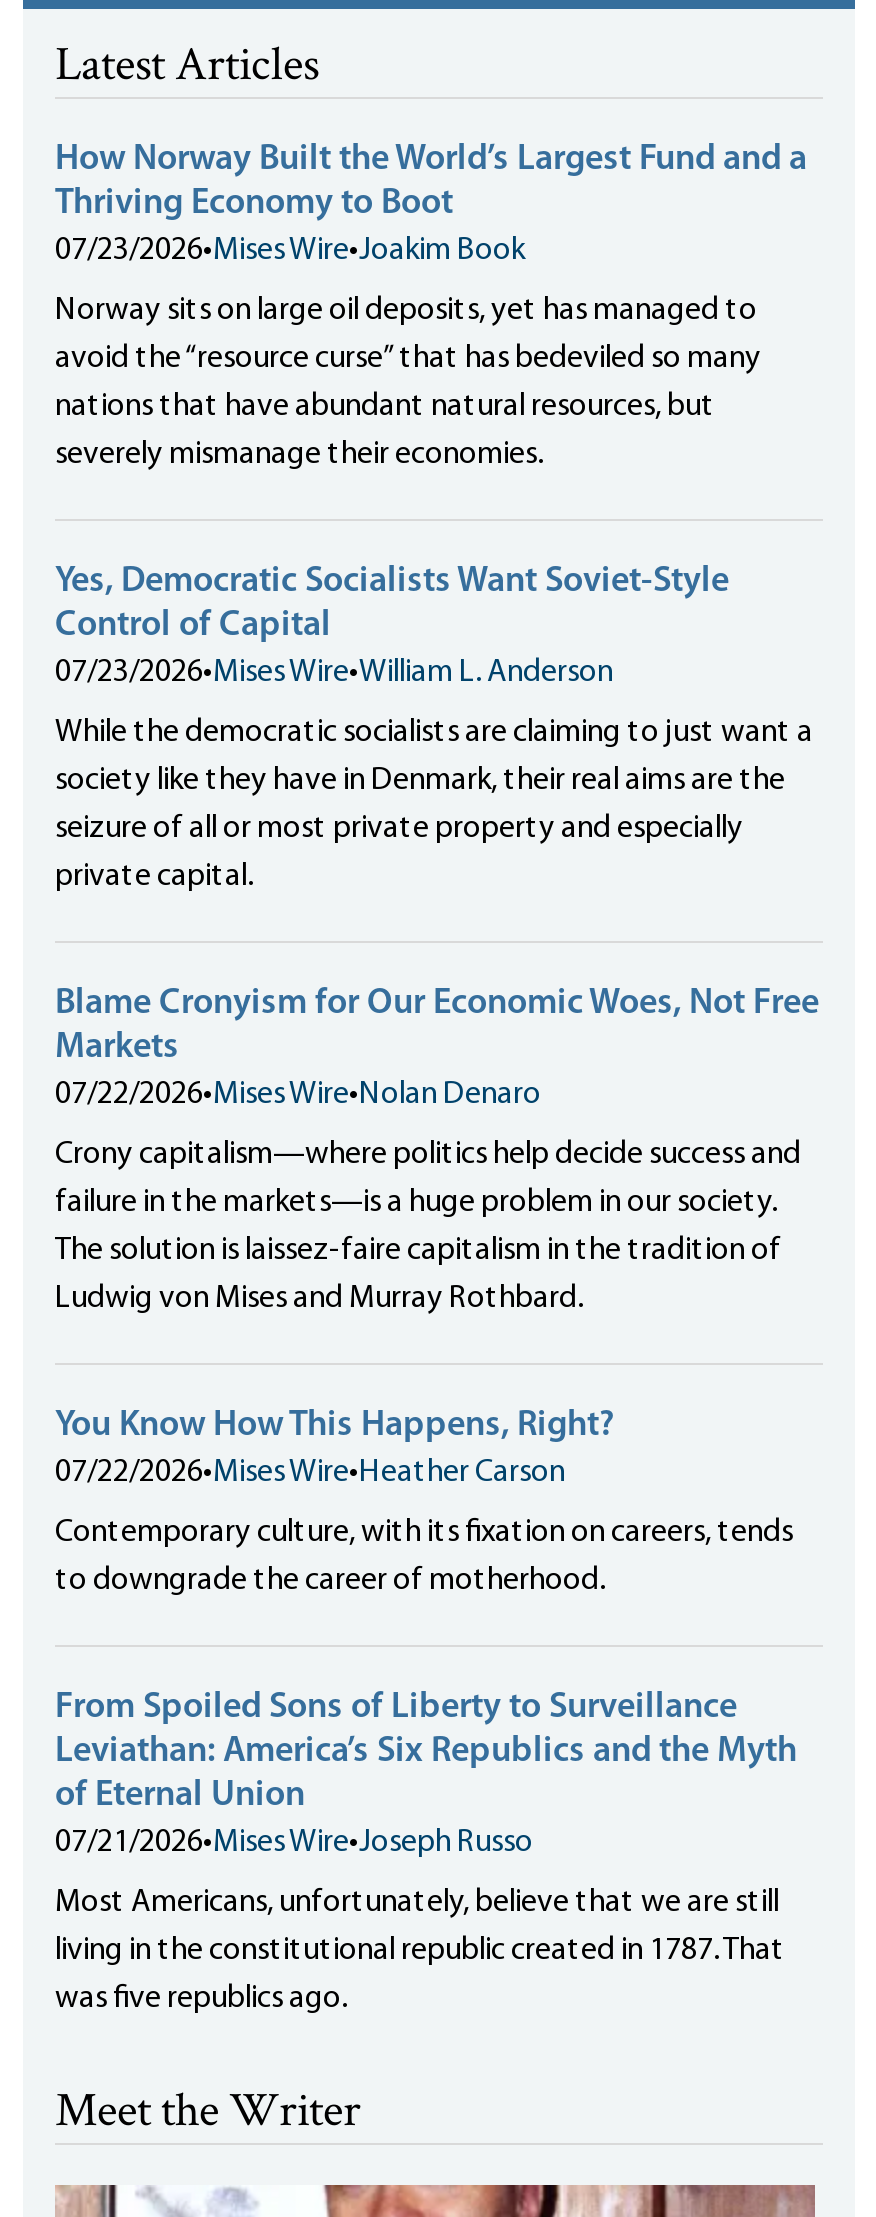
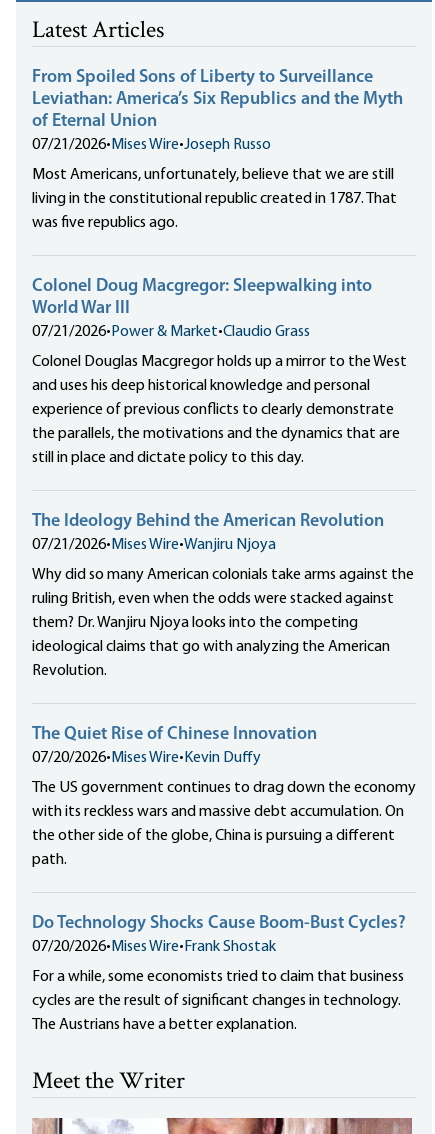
[55,140,819,1596] How Norway Built the World’s Largest Fund and a | Thriving Economy to Boot | 07/23/2026•Mises Wire•Joakim Book | Norway sits on large oil deposits, yet has managed to | avoid the “resource curse” that has bedeviled so many | nations that have abundant natural resources, but | severely mismanage their economies. | Yes, Democratic Socialists Want Soviet-Style | Control of Capital | 07/23/2026•Mises Wire•William L. Anderson | While the democratic socialists are claiming to just want a | society like they have in Denmark, their real aims are the | seizure of all or most private property and especially | private capital. | Blame Cronyism for Our Economic Woes, Not Free | Markets | 07/22/2026•Mises Wire•Nolan Denaro | Crony capitalism—where politics help decide success and | failure in the markets—is a huge problem in our society. | The solution is laissez-faire capitalism in the tradition of | Ludwig von Mises and Murray Rothbard. | You Know How This Happens, Right? | 07/22/2026•Mises Wire•Heather Carson | Contemporary culture, with its fixation on careers, tends | to downgrade the career of motherhood. -> none
moved [55,1688,797,2014] -> [32,67,403,230]: From Spoiled Sons of Liberty to Surveillance | Leviathan: America’s Six Republics and the Myth | of Eternal Union | 07/21/2026•Mises Wire•Joseph Russo | Most Americans, unfortunately, believe that we are still | living in the constitutional republic created in 1787. That | was five republics ago.
none -> [32,276,416,1032] Colonel Doug Macgregor: Sleepwalking into | World War III | 07/21/2026• Power & Market•Claudio Grass | Colonel Douglas Macgregor holds up a mirror to the West | and uses his deep historical knowledge and personal | experience of previous conflicts to clearly demonstrate | the parallels, the motivations and the dynamics that are | still in place and dictate policy to this day. | The Ideology Behind the American Revolution | 07/21/2026• Mises Wire•Wanjiru Njoya | Why did so many American colonials take arms against the | ruling British, even when the odds were stacked against | them? Dr. Wanjiru Njoya looks into the competing | ideological claims that go with analyzing the American | Revolution. | The Quiet Rise of Chinese Innovation | 07/20/2026• Mises Wire• Kevin Duffy | The US government continues to drag down the economy | with its reckless wars and massive debt accumulation. On | the other side of the globe, China is pursuing a different | path. | Do Technology Shocks Cause Boom-Bust Cycles? | 07/20/2026• Mises Wire• Frank Shostak | For a while, some economists tried to claim that business | cycles are the result of significant changes in technology. | The Austrians have a better explanation.

